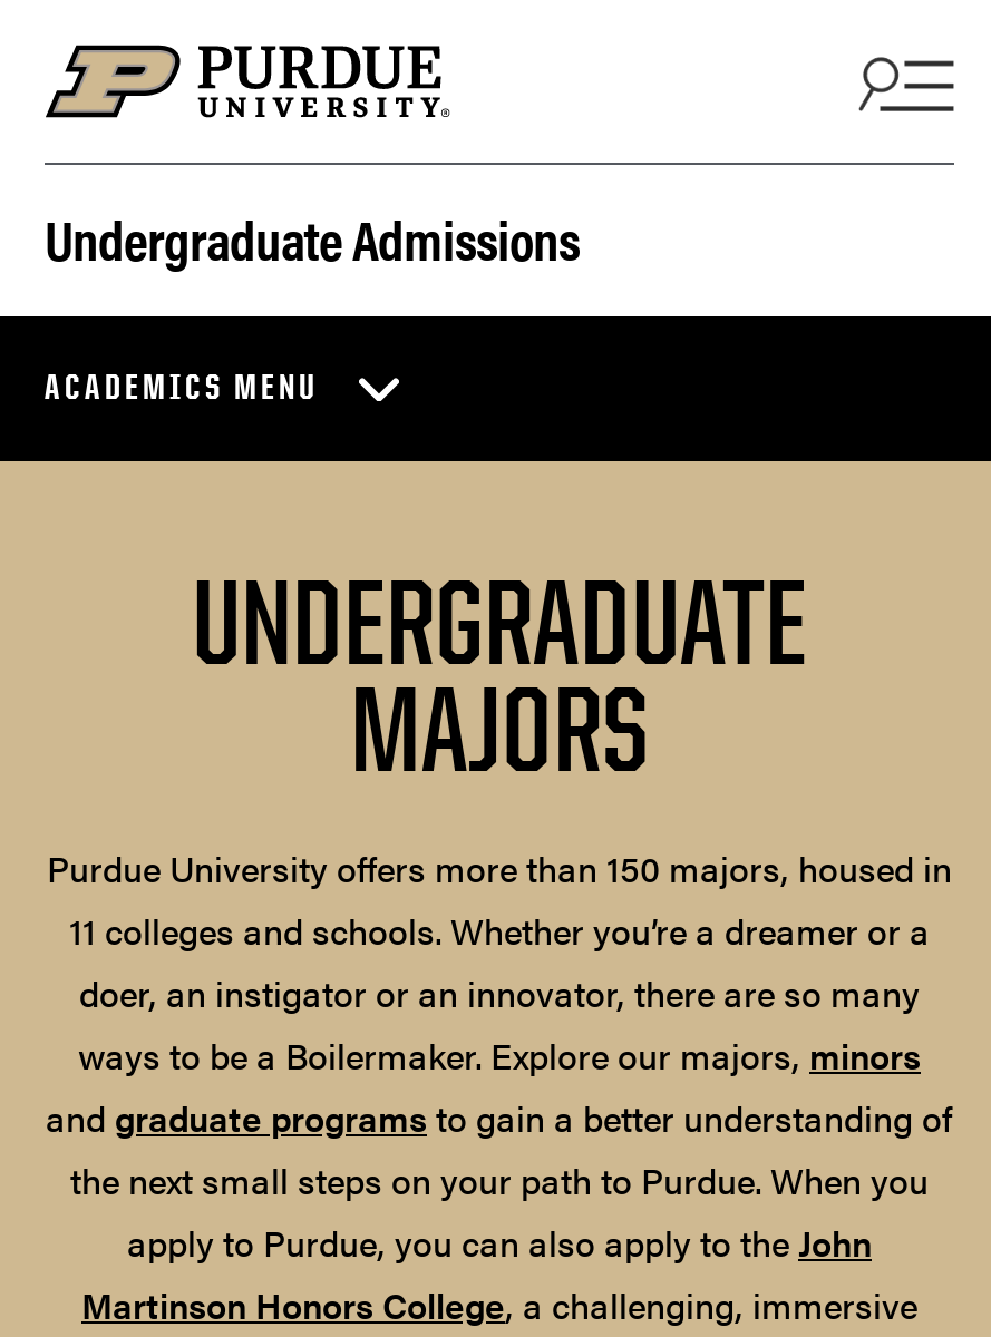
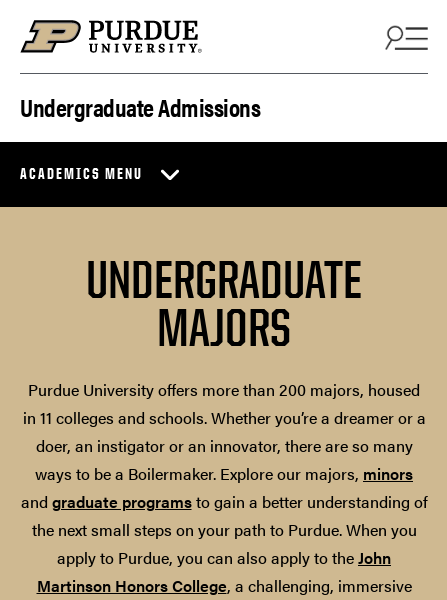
[47,843,952,956] Purdue University offers more than 150 majors, housed in | 11 colleges and schools. Whether you’re a dreamer or a -> [22,378,425,429] Purdue University offers more than 200 majors, housed | in 11 colleges and schools. Whether you’re a dreamer or a

